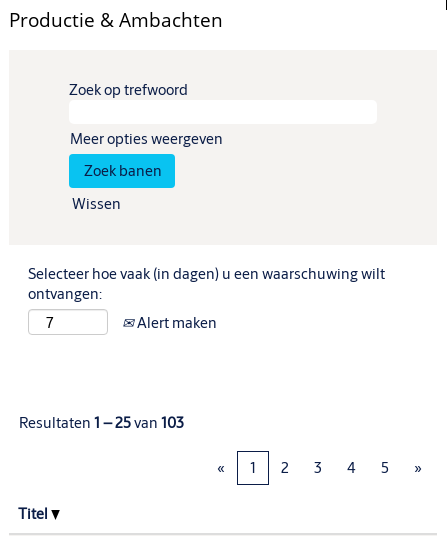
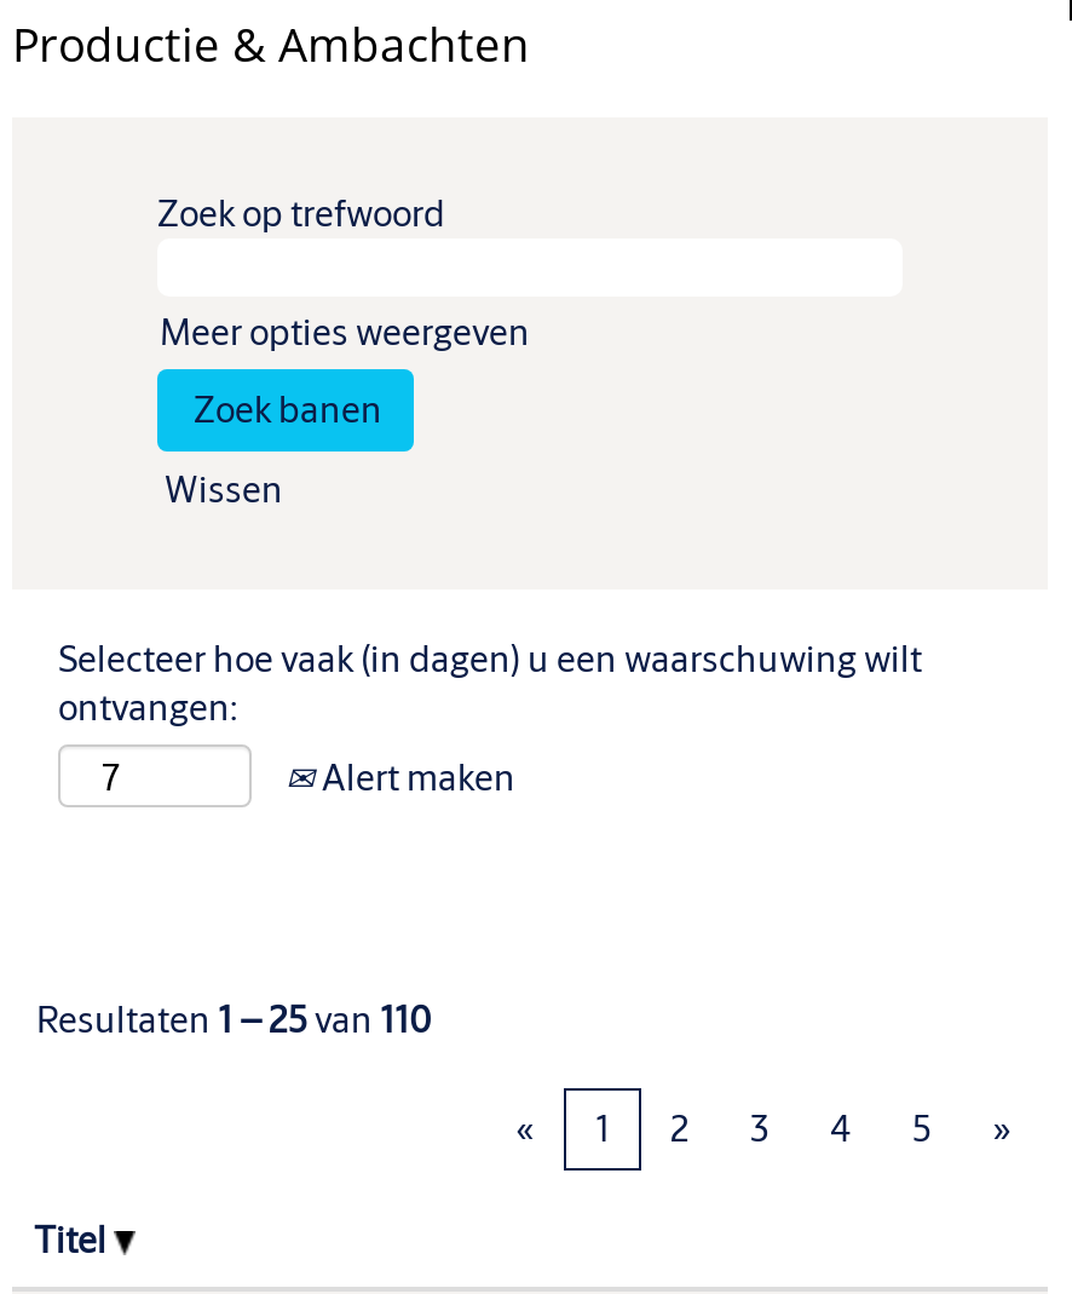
[19,413,184,432] Resultaten 1 – 25van 103 -> [36,996,431,1042] Resultaten 1 – 25van 110

